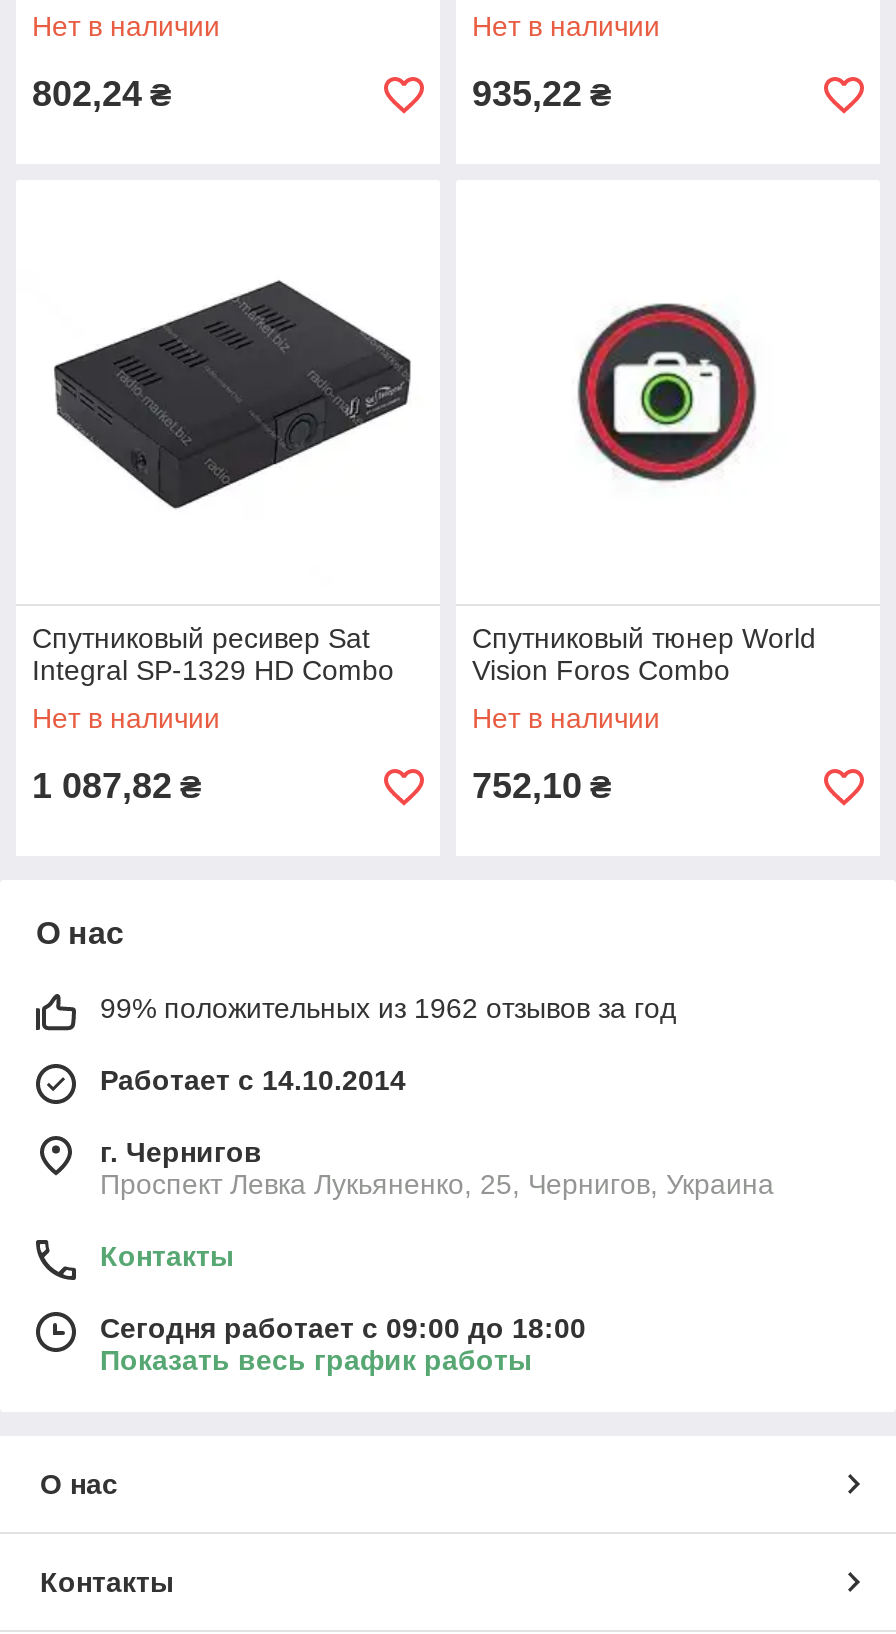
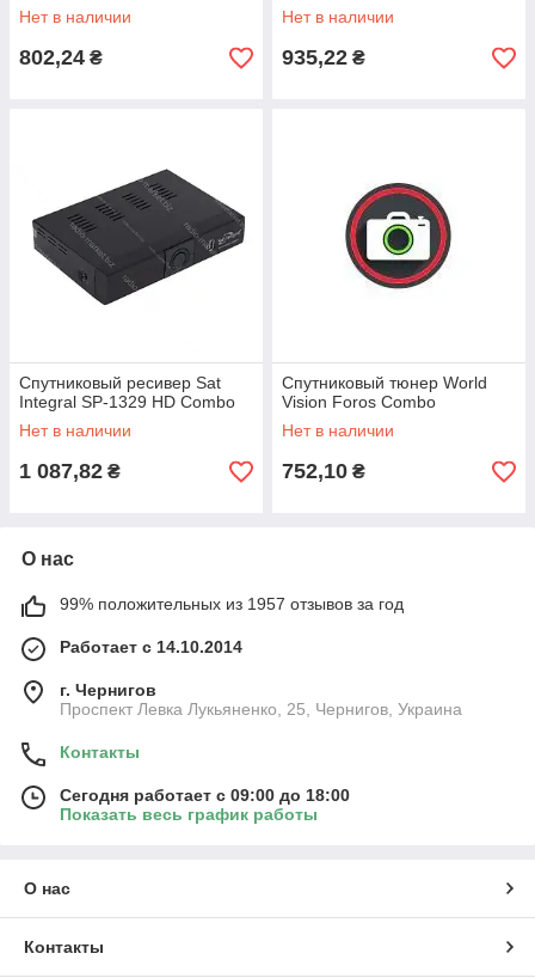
[100,992,676,1024] 99% положительных из 1962 отзывов за год -> [60,594,404,613] 99% положительных из 1957 отзывов за год

